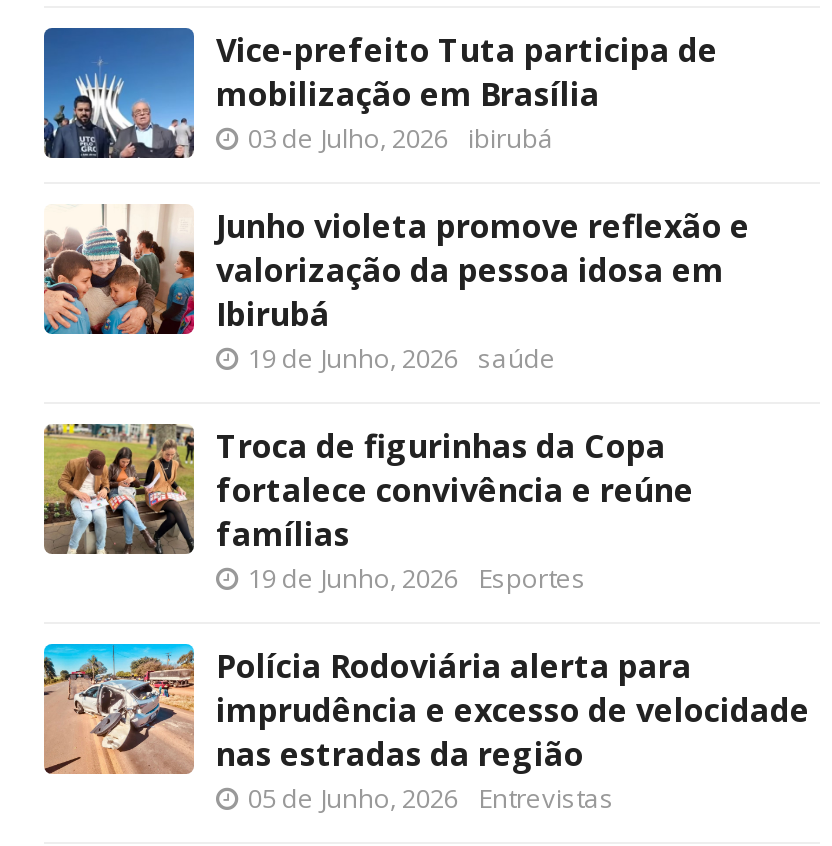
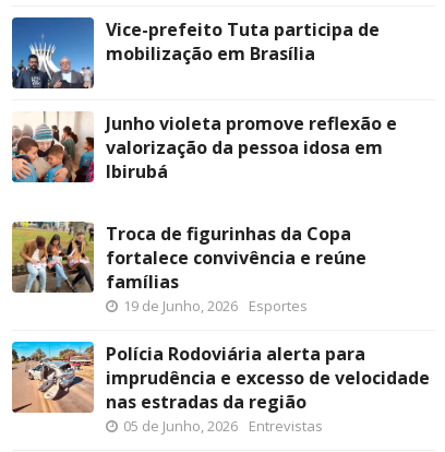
[248,120,554,156] 03 de Julho, 2026 ibirubá -> none
[248,340,556,376] 19 de Junho, 2026 saúde -> none

